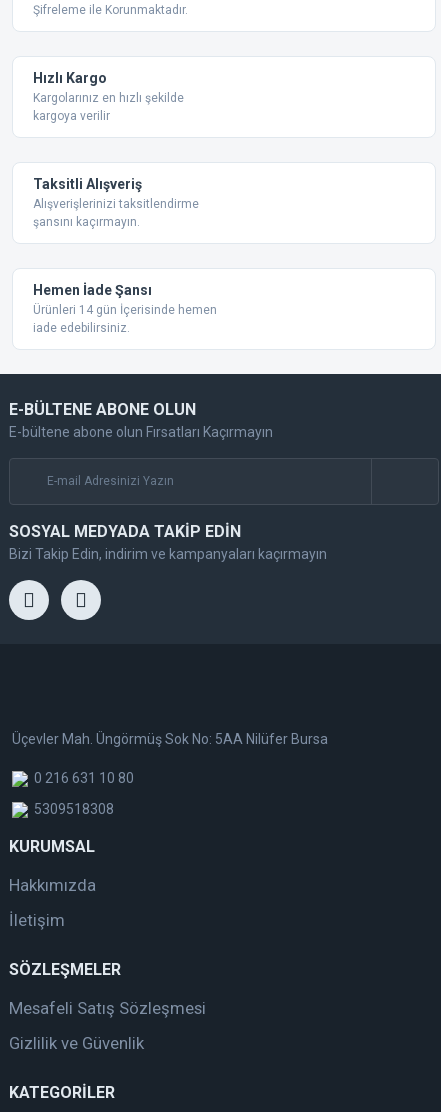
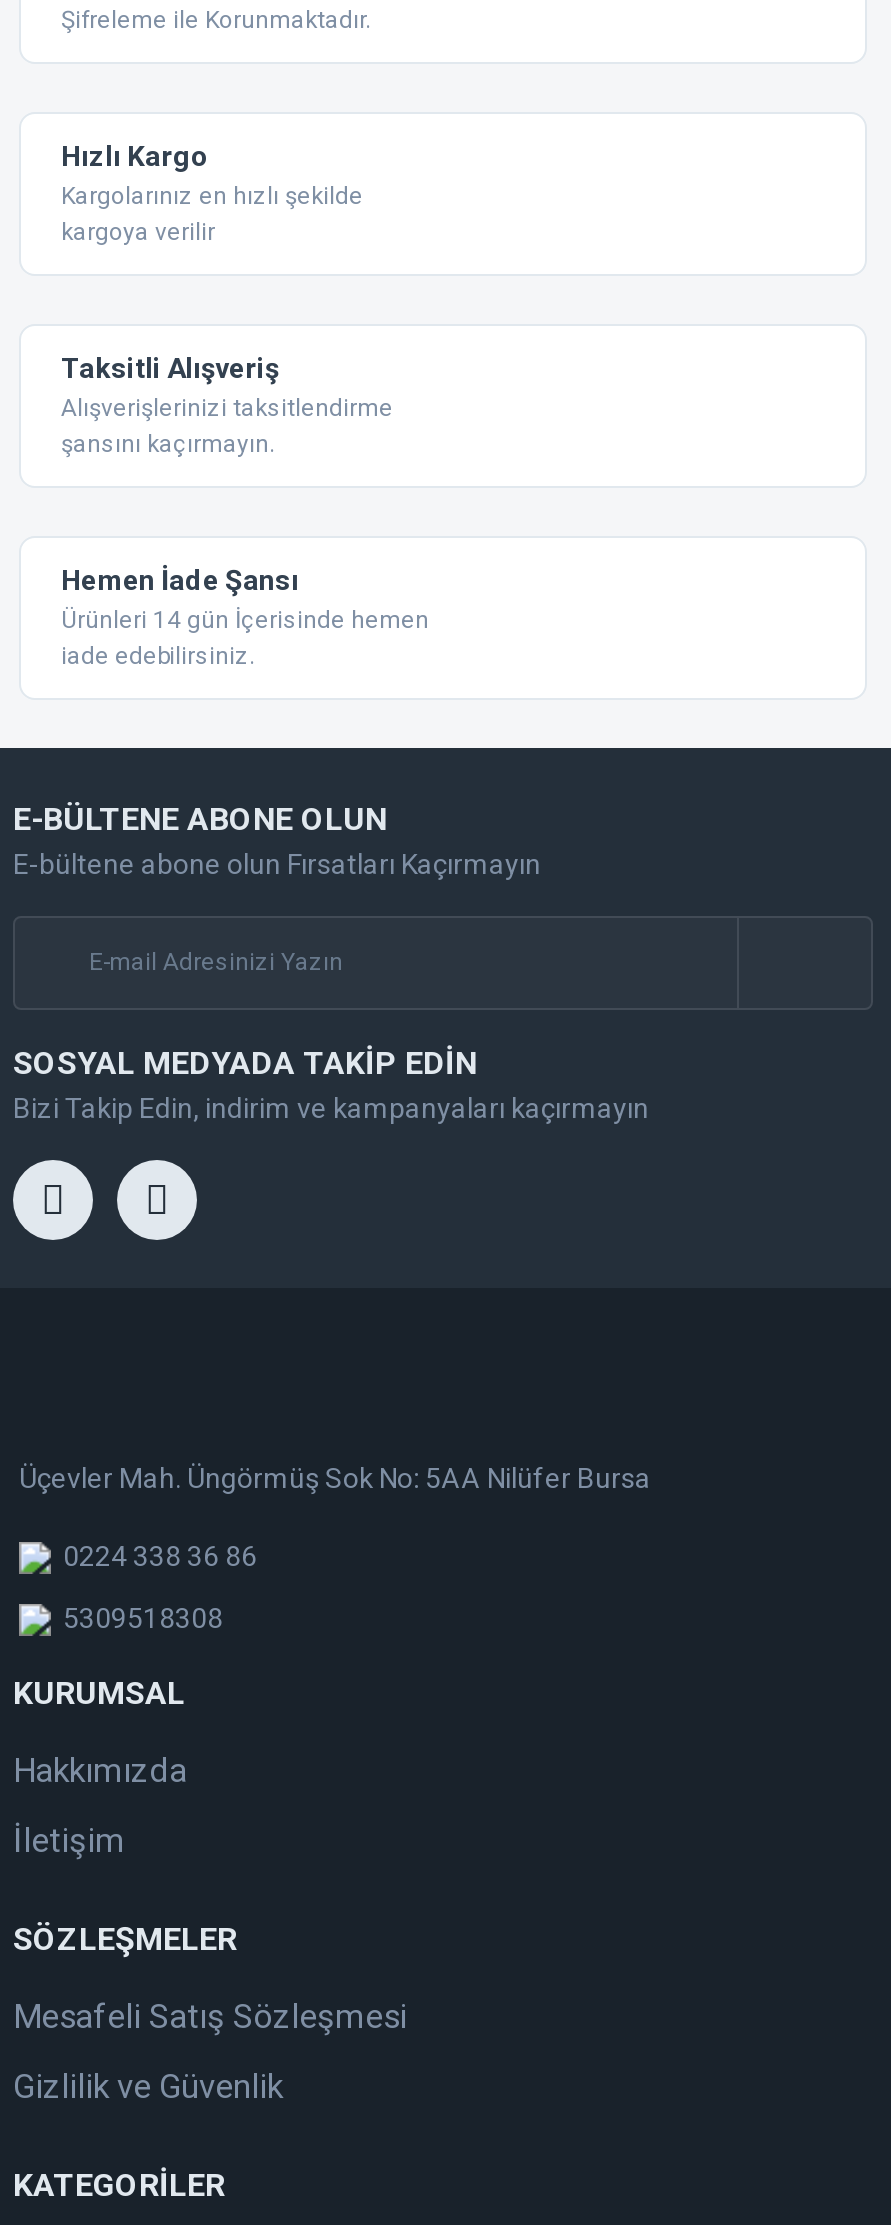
[34,770,134,786] 0 216 631 10 80 -> [63,1539,257,1571] 0224 338 36 86

